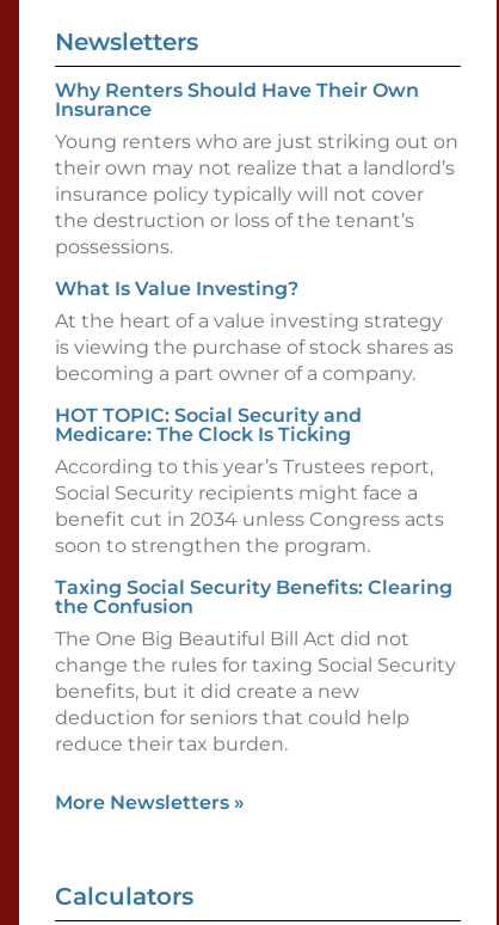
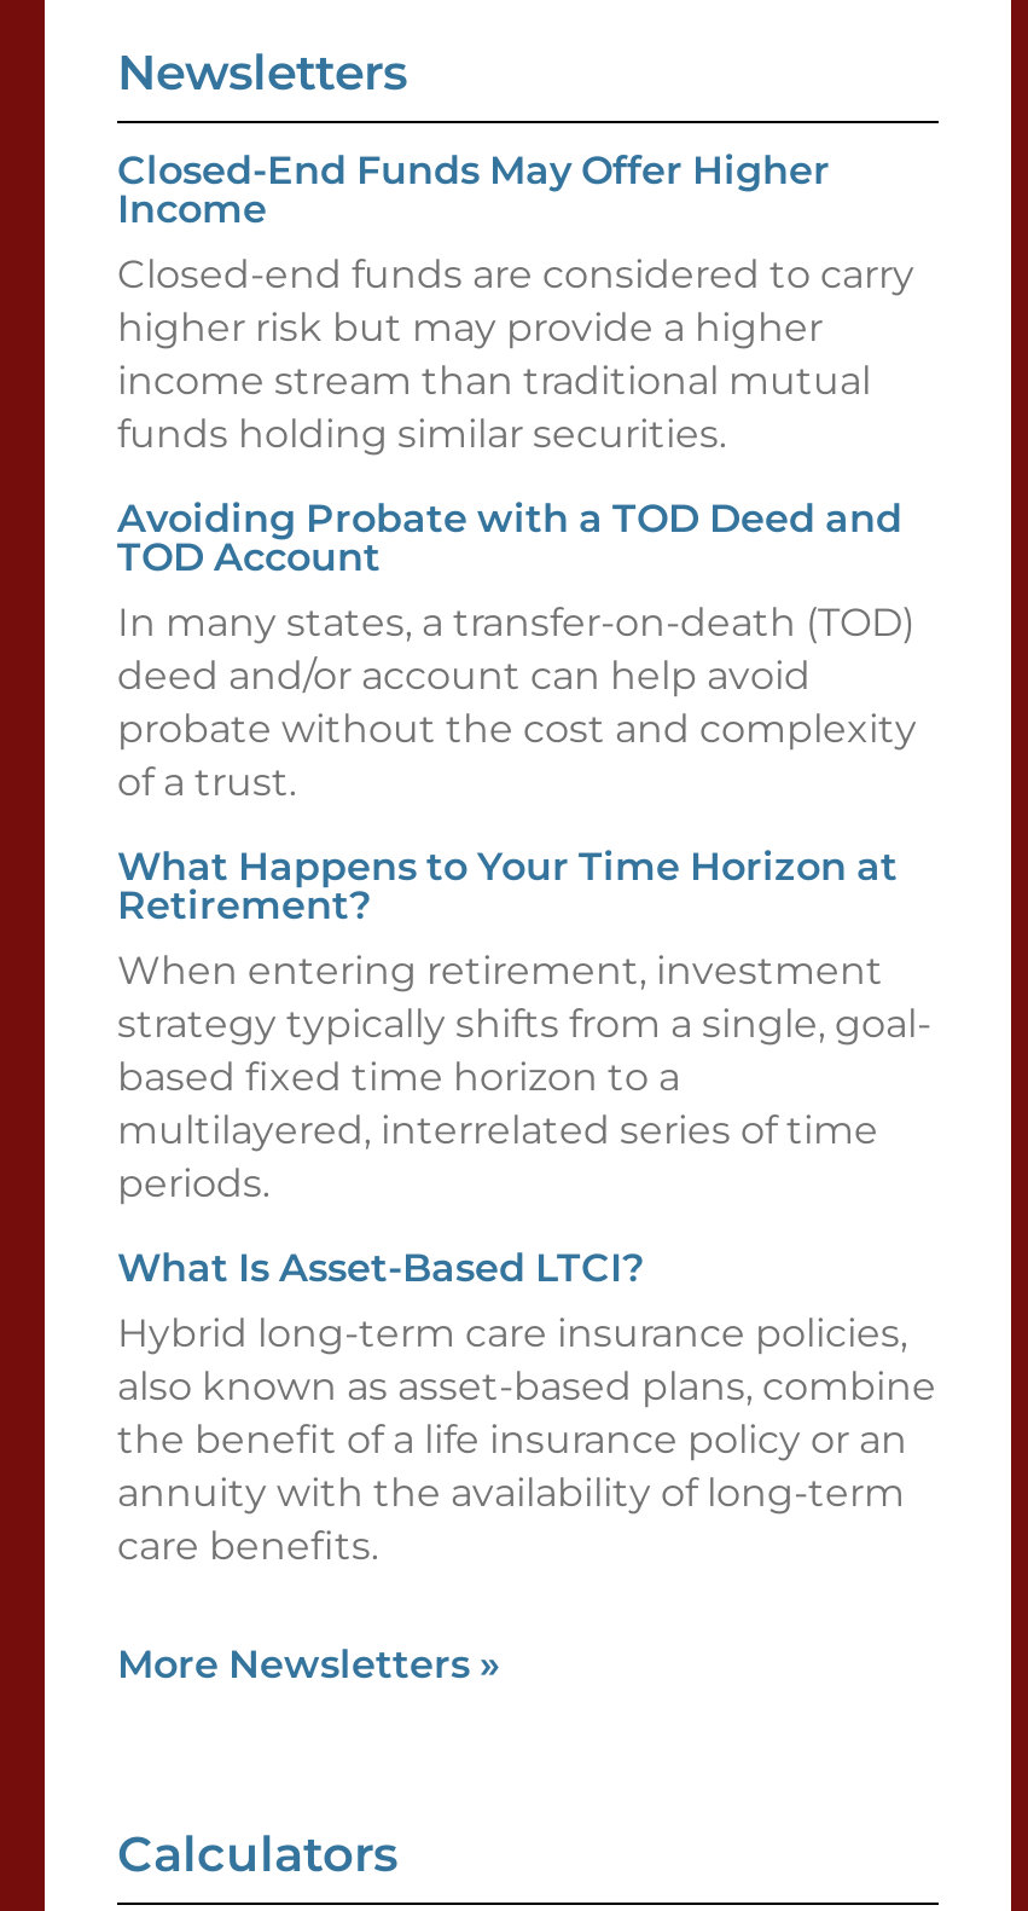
[55,78,458,258] Why Renters Should Have Their Own | Insurance | Young renters who are just striking out on | their own may not realize that a landlord’s | insurance policy typically will not cover | the destruction or loss of the tenant’s | possessions. -> [117,146,914,456] Closed-End Funds May Offer Higher | Income | Closed-end funds are considered to carry | higher risk but may provide a higher | income stream than traditional mutual | funds holding similar securities.
[55,277,454,384] What Is Value Investing? | At the heart of a value investing strategy | is viewing the purchase of stock shares as | becoming a part owner of a company. -> [117,495,917,804] Avoiding Probate with a TOD Deed and | TOD Account | In many states, a transfer-on-death (TOD) | deed and/or account can help avoid | probate without the cost and complexity | of a trust.
[55,403,444,556] HOT TOPIC: Social Security and | Medicare: The Clock Is Ticking | According to this year’s Trustees report, | Social Security recipients might face a | benefit cut in 2034 unless Congress acts | soon to strengthen the program. -> [117,843,931,1205] What Happens to Your Time Horizon at | Retirement? | When entering retirement, investment | strategy typically shifts from a single, goal- | based fixed time horizon to a | multilayered, interrelated series of time | periods.
[55,576,456,755] Taxing Social Security Benefits: Clearing | the Confusion | The One Big Beautiful Bill Act did not | change the rules for taxing Social Security | benefits, but it did create a new | deduction for seniors that could help | reduce their tax burden. -> [117,1244,936,1568] What Is Asset-Based LTCI? | Hybrid long-term care insurance policies, | also known as asset-based plans, combine | the benefit of a life insurance policy or an | annuity with the availability of long-term | care benefits.

